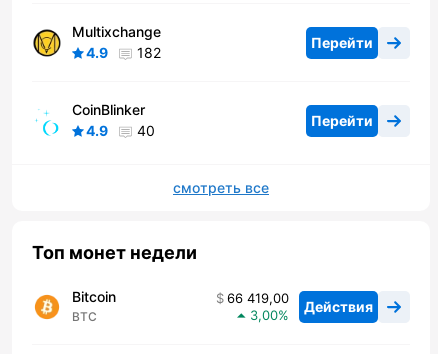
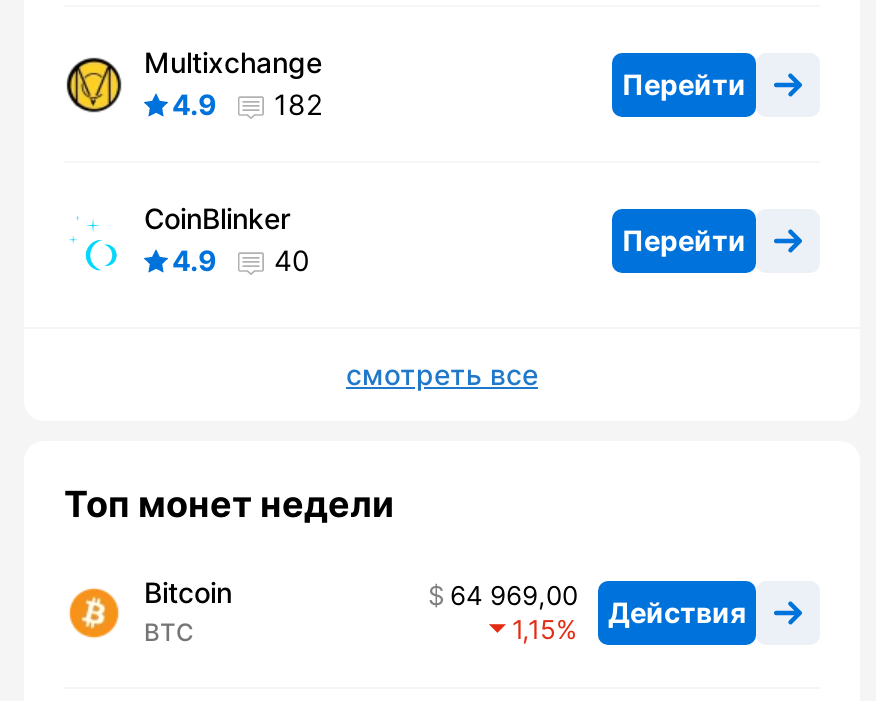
[227,290,373,315] 66 419,00 Действия -> [450,580,746,629] 64 969,00 Действия
[250,307,278,323] 3,00 -> [512,614,556,646] 1,15

